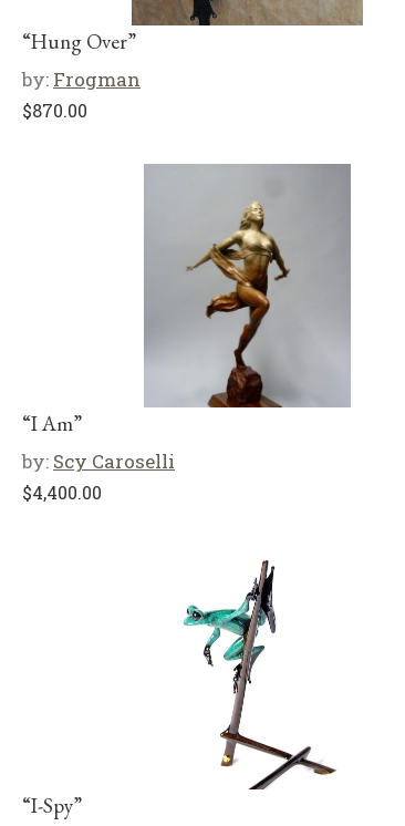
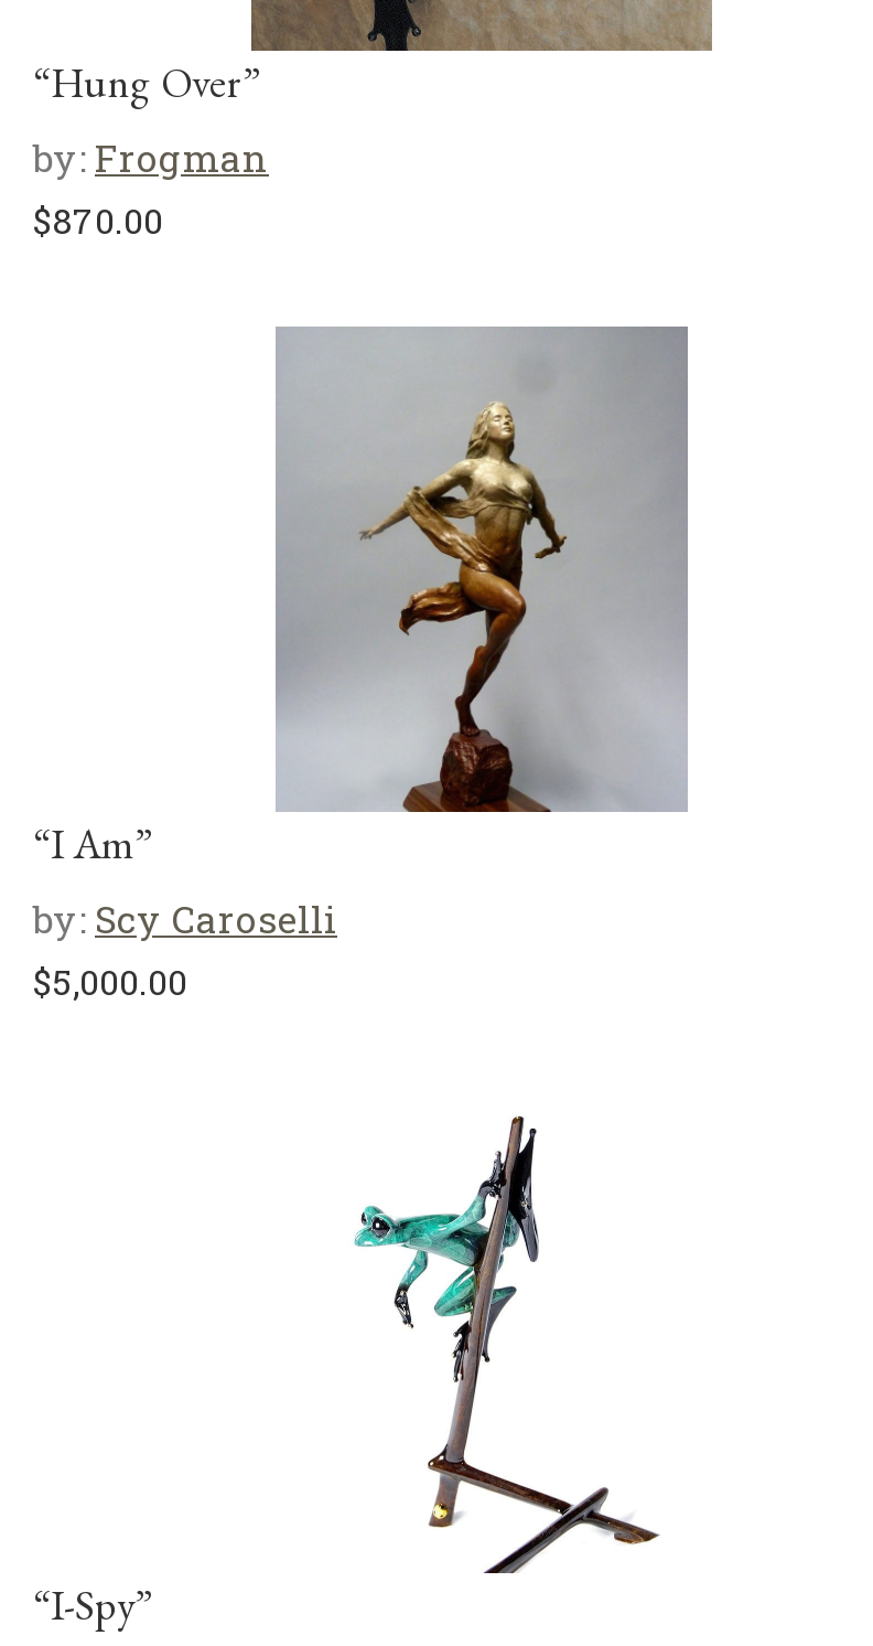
[22,480,102,503] $4,400.00 -> [33,956,187,1003] $5,000.00

